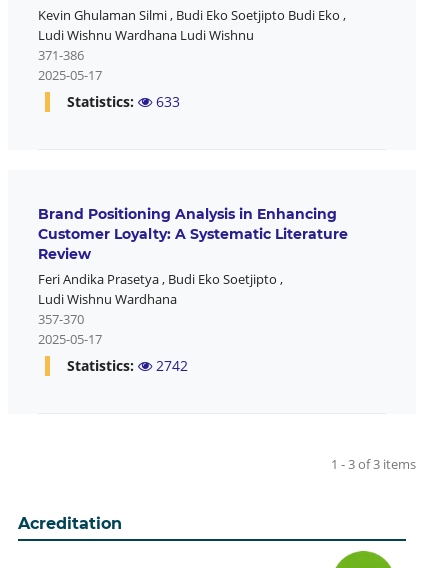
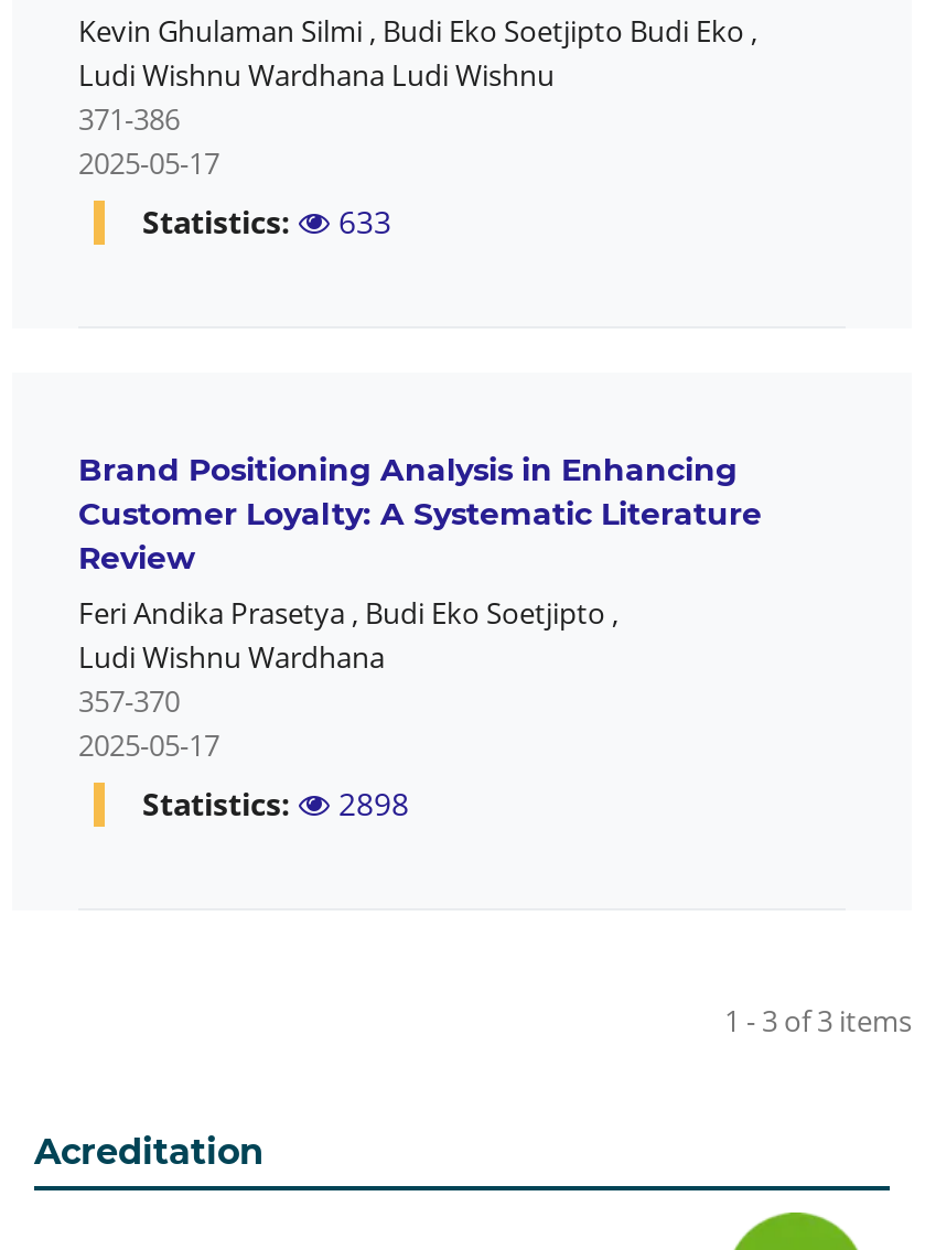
[67,356,188,375] Statistics: 2742 -> [142,782,409,824] Statistics: 2898

